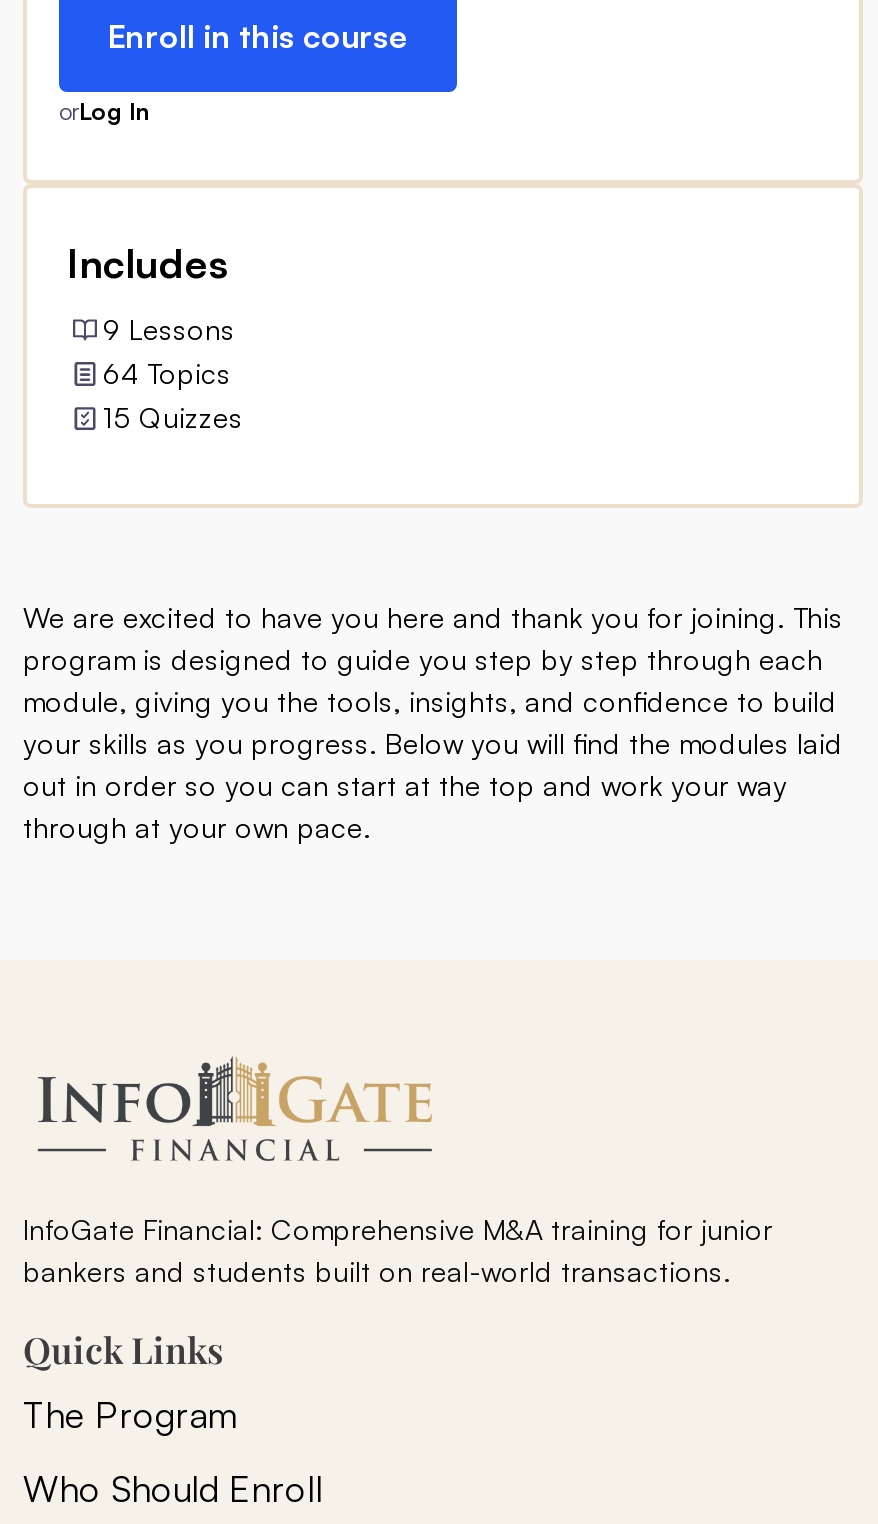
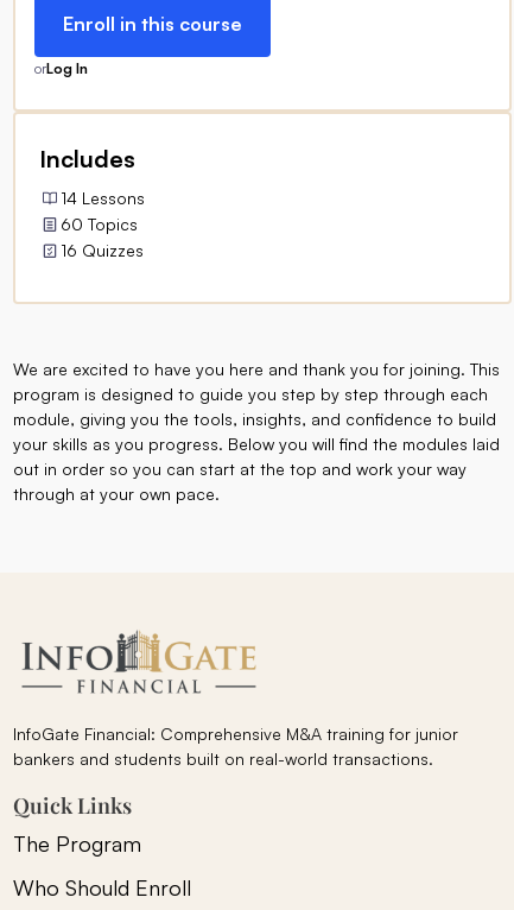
[103,312,235,346] 9 Lessons -> [61,187,145,208] 14 Lessons
[103,356,231,390] 64 Topics -> [61,214,138,234] 60 Topics
[103,400,243,434] 15 Quizzes -> [61,240,144,260] 16 Quizzes

